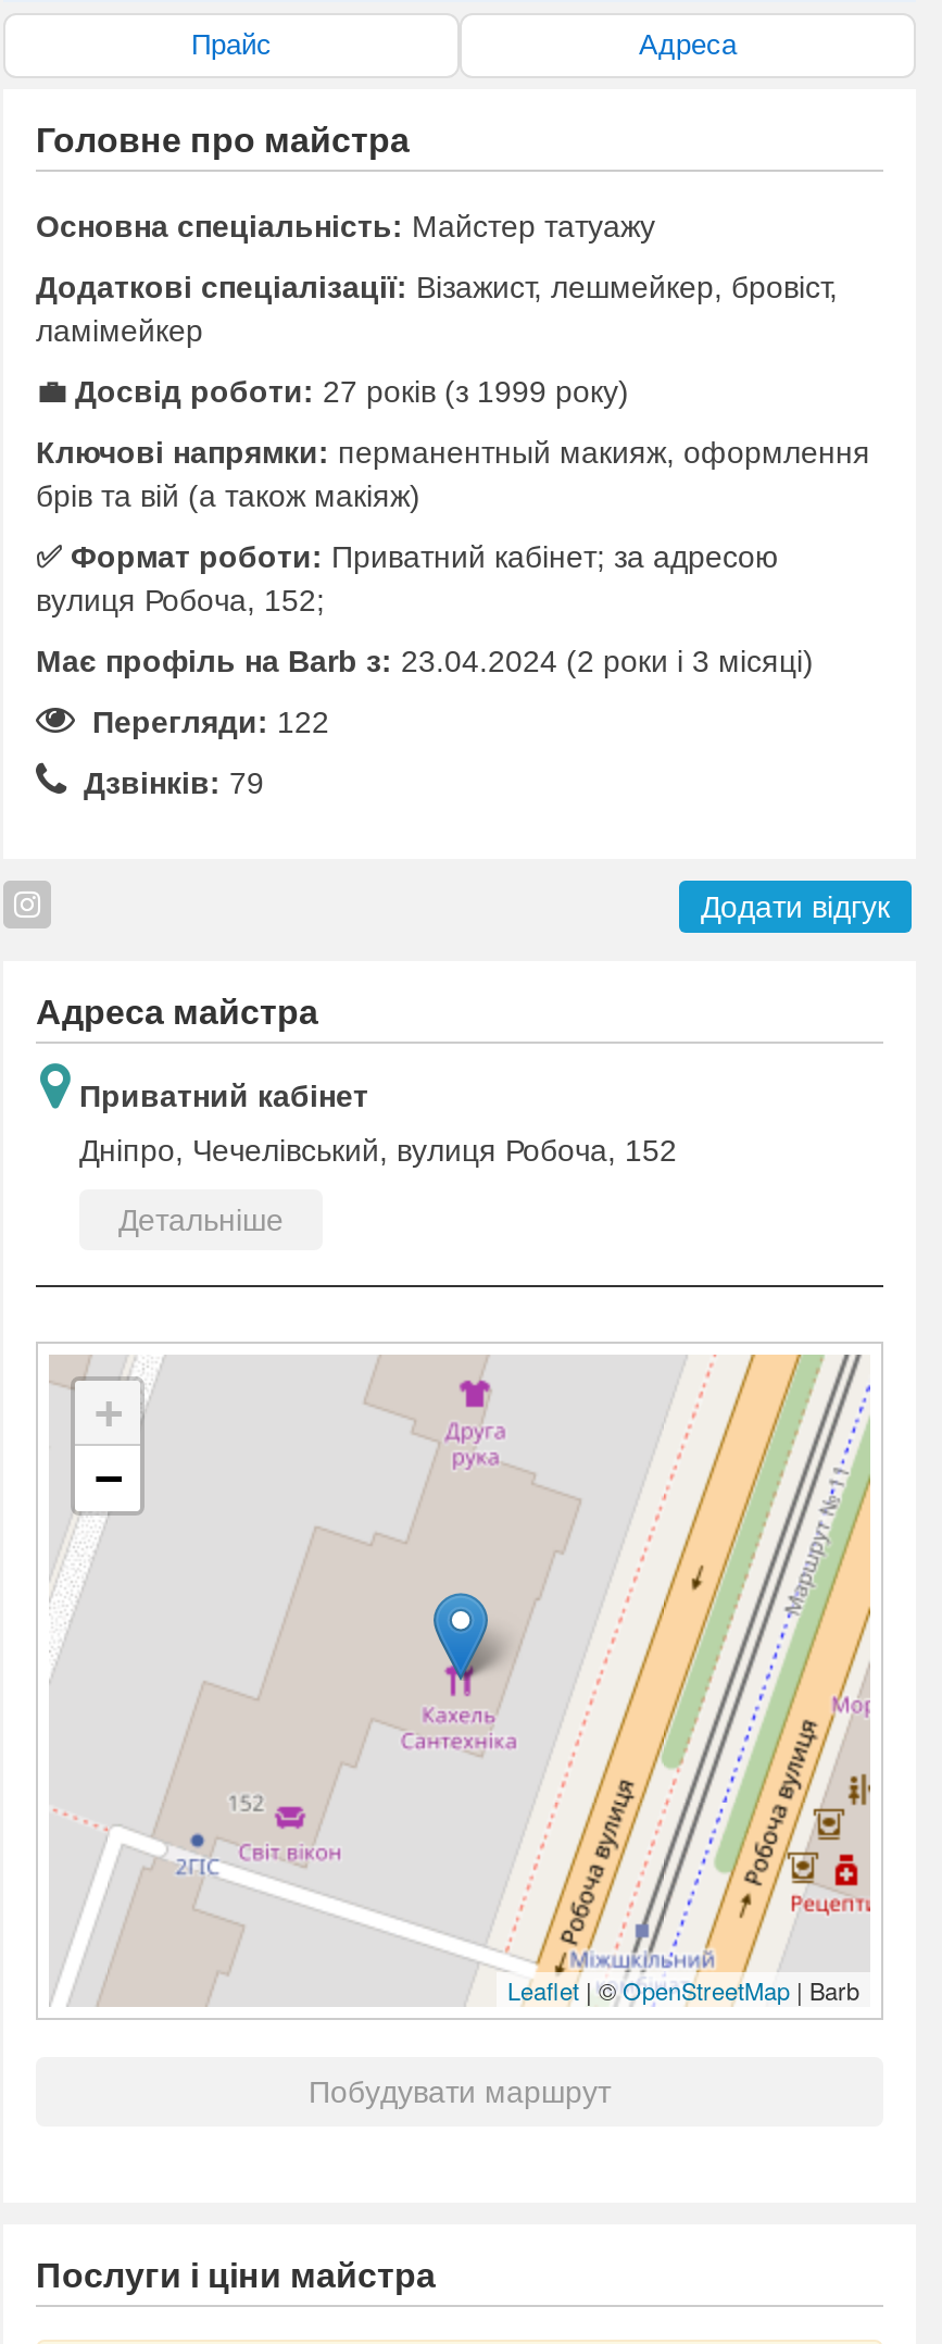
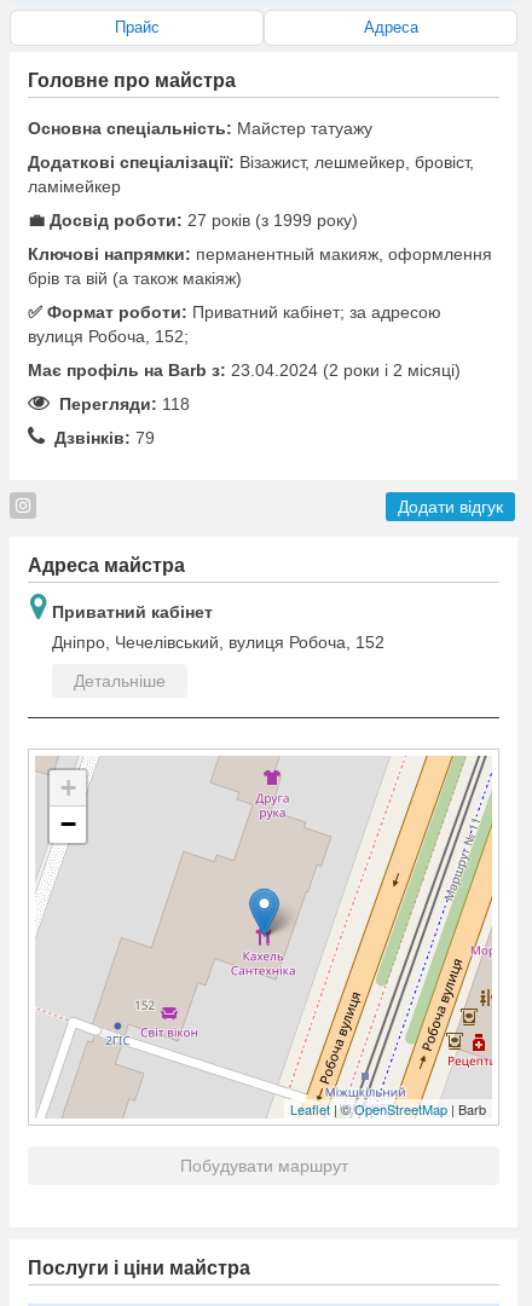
[36,644,814,678] Має профіль на Barb з: 23.04.2024 (2 роки i 3 місяці) -> [28,360,461,380] Має профіль на Barb з: 23.04.2024 (2 роки i 2 місяці)
[75,705,329,739] Перегляди: 122 -> [50,394,190,414] Перегляди: 118

